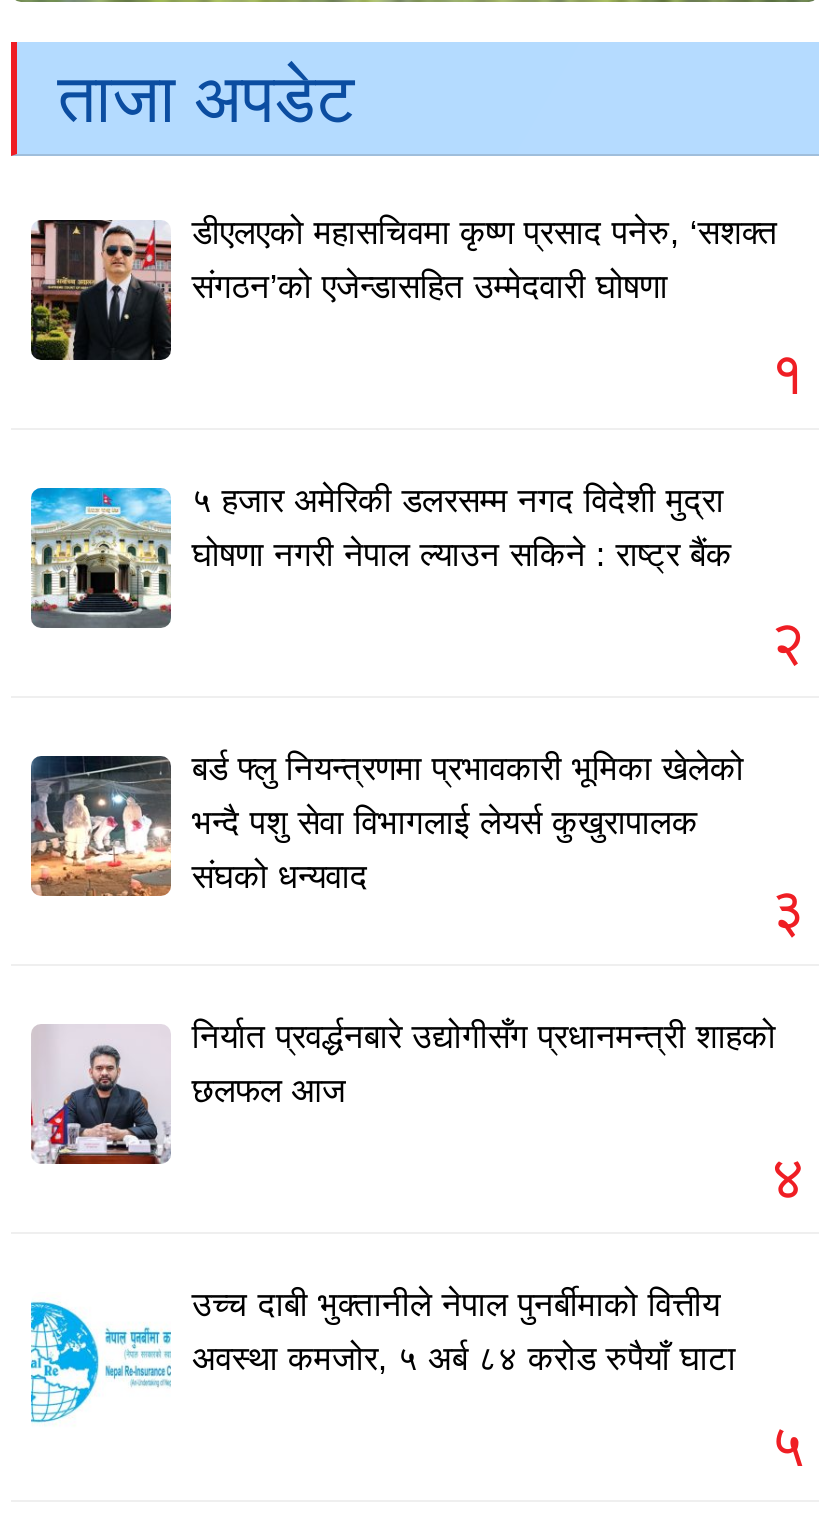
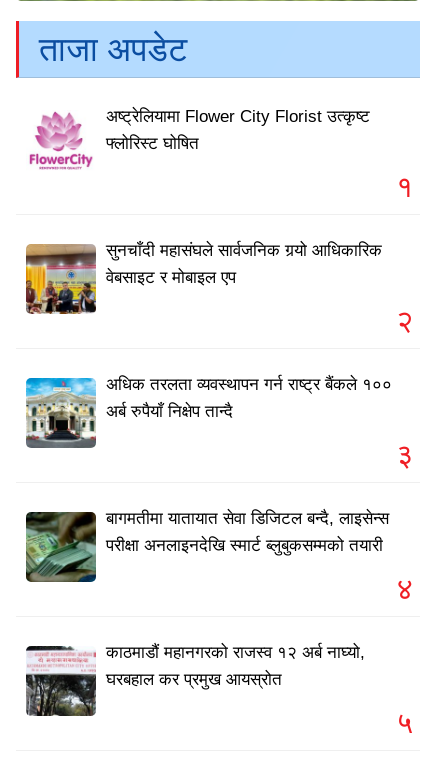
[29,214,778,362] [image] | डीएलएको महासचिवमा कृष्ण प्रसाद पनेरु, ‘सशक्त | संगठन’को एजेन्डासहित उम्मेदवारी घोषणा -> [26,107,370,180] [image] | अष्ट्रेलियामा Flower City Florist उत्कृष्ट | फ्लोरिस्ट घोषित
[29,482,732,630] [image] | ५ हजार अमेरिकी डलरसम्म नगद विदेशी मुद्रा | घोषणा नगरी नेपाल ल्याउन सकिने : राष्ट्र बैंक -> [25,241,382,315] [image] | सुनचाँदी महासंघले सार्वजनिक गर्‍यो आधिकारिक | वेबसाइट र मोबाइल एप
[29,750,744,898] [image] | बर्ड फ्लु नियन्त्रणमा प्रभावकारी भूमिका खेलेको | भन्दै पशु सेवा विभागलाई लेयर्स कुखुरापालक | संघको धन्यवाद -> [25,375,392,449] [image] | अधिक तरलता व्यवस्थापन गर्न राष्ट्र बैंकले १०० | अर्ब रुपैयाँ निक्षेप तान्दै
[29,1018,776,1166] [image] | निर्यात प्रवर्द्धनबारे उद्योगीसँग प्रधानमन्त्री शाहको | छलफल आज -> [25,509,389,583] [image] | बागमतीमा यातायात सेवा डिजिटल बन्दै, लाइसेन्स | परीक्षा अनलाइनदेखि स्मार्ट ब्लुबुकसम्मको तयारी
[29,1286,736,1432] [image] | उच्च दाबी भुक्तानीले नेपाल पुनर्बीमाको वित्तीय | अवस्था कमजोर, ५ अर्ब ८४ करोड रुपैयाँ घाटा -> [25,643,365,717] [image] | काठमाडौं महानगरको राजस्व १२ अर्ब नाघ्यो, | घरबहाल कर प्रमुख आयस्रोत

